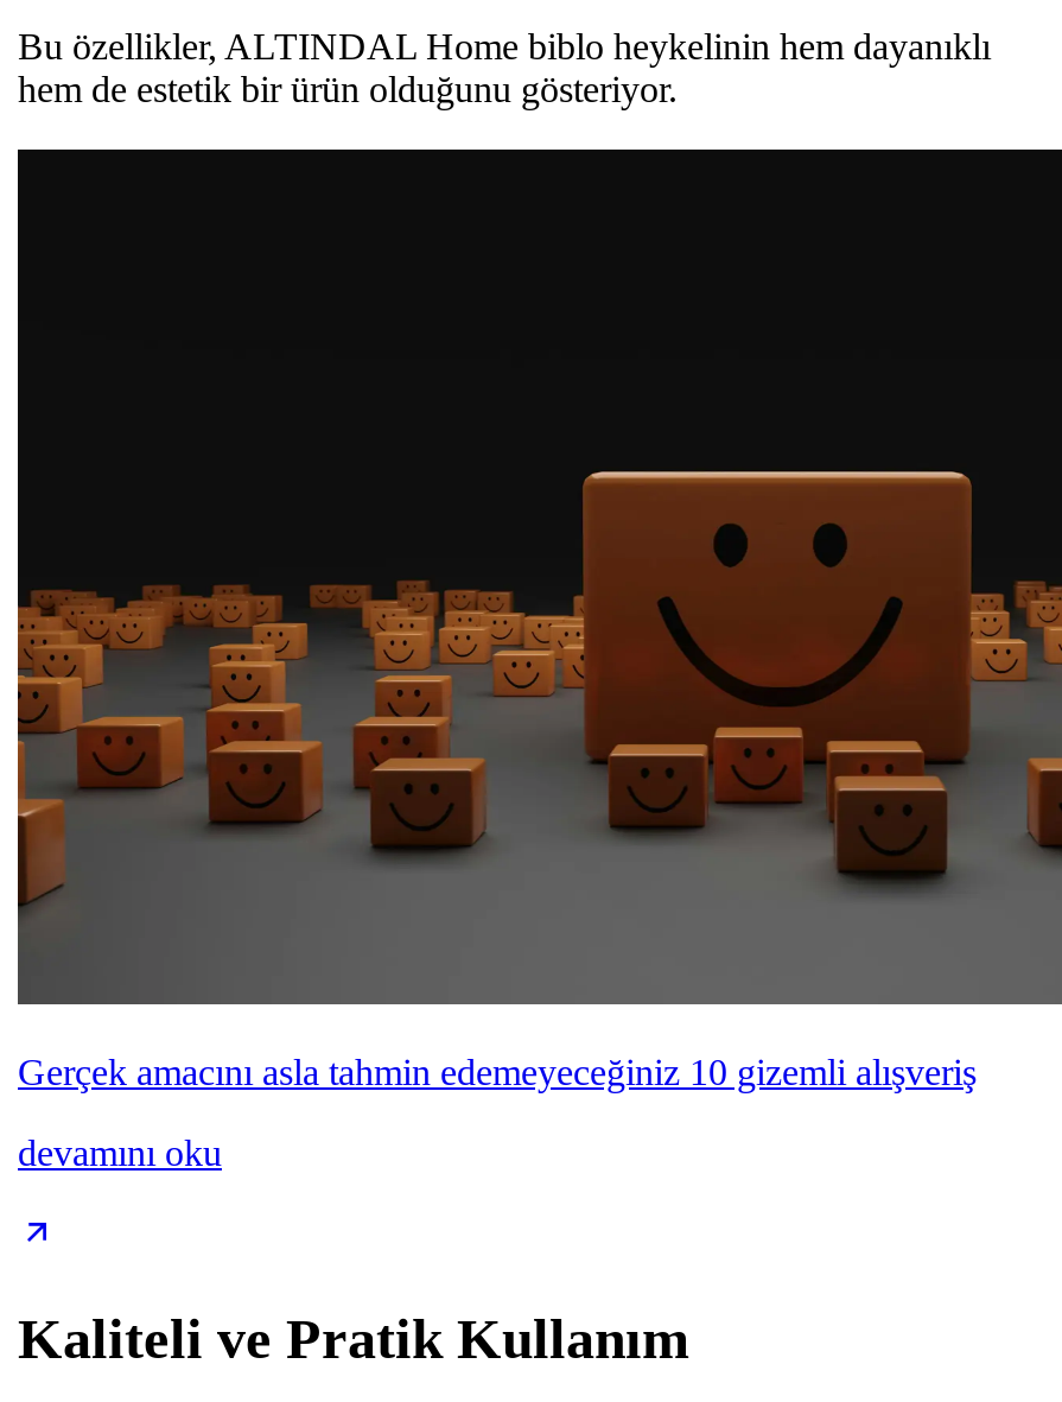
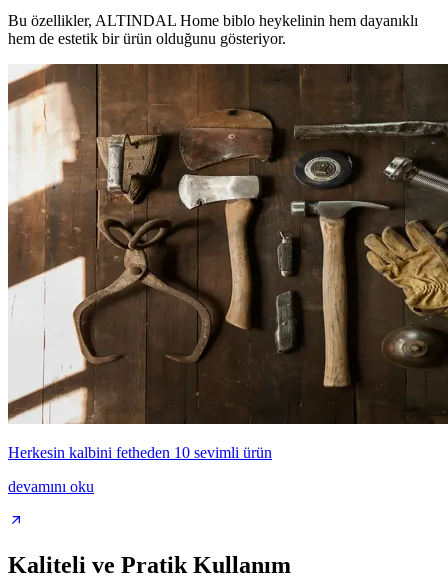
[15,147,1055,1091] [image] | Gerçek amacını asla tahmin edemeyeceğiniz 10 gizemli alışveriş -> [7,63,445,461] [image] | Herkesin kalbini fetheden 10 sevimli ürün

